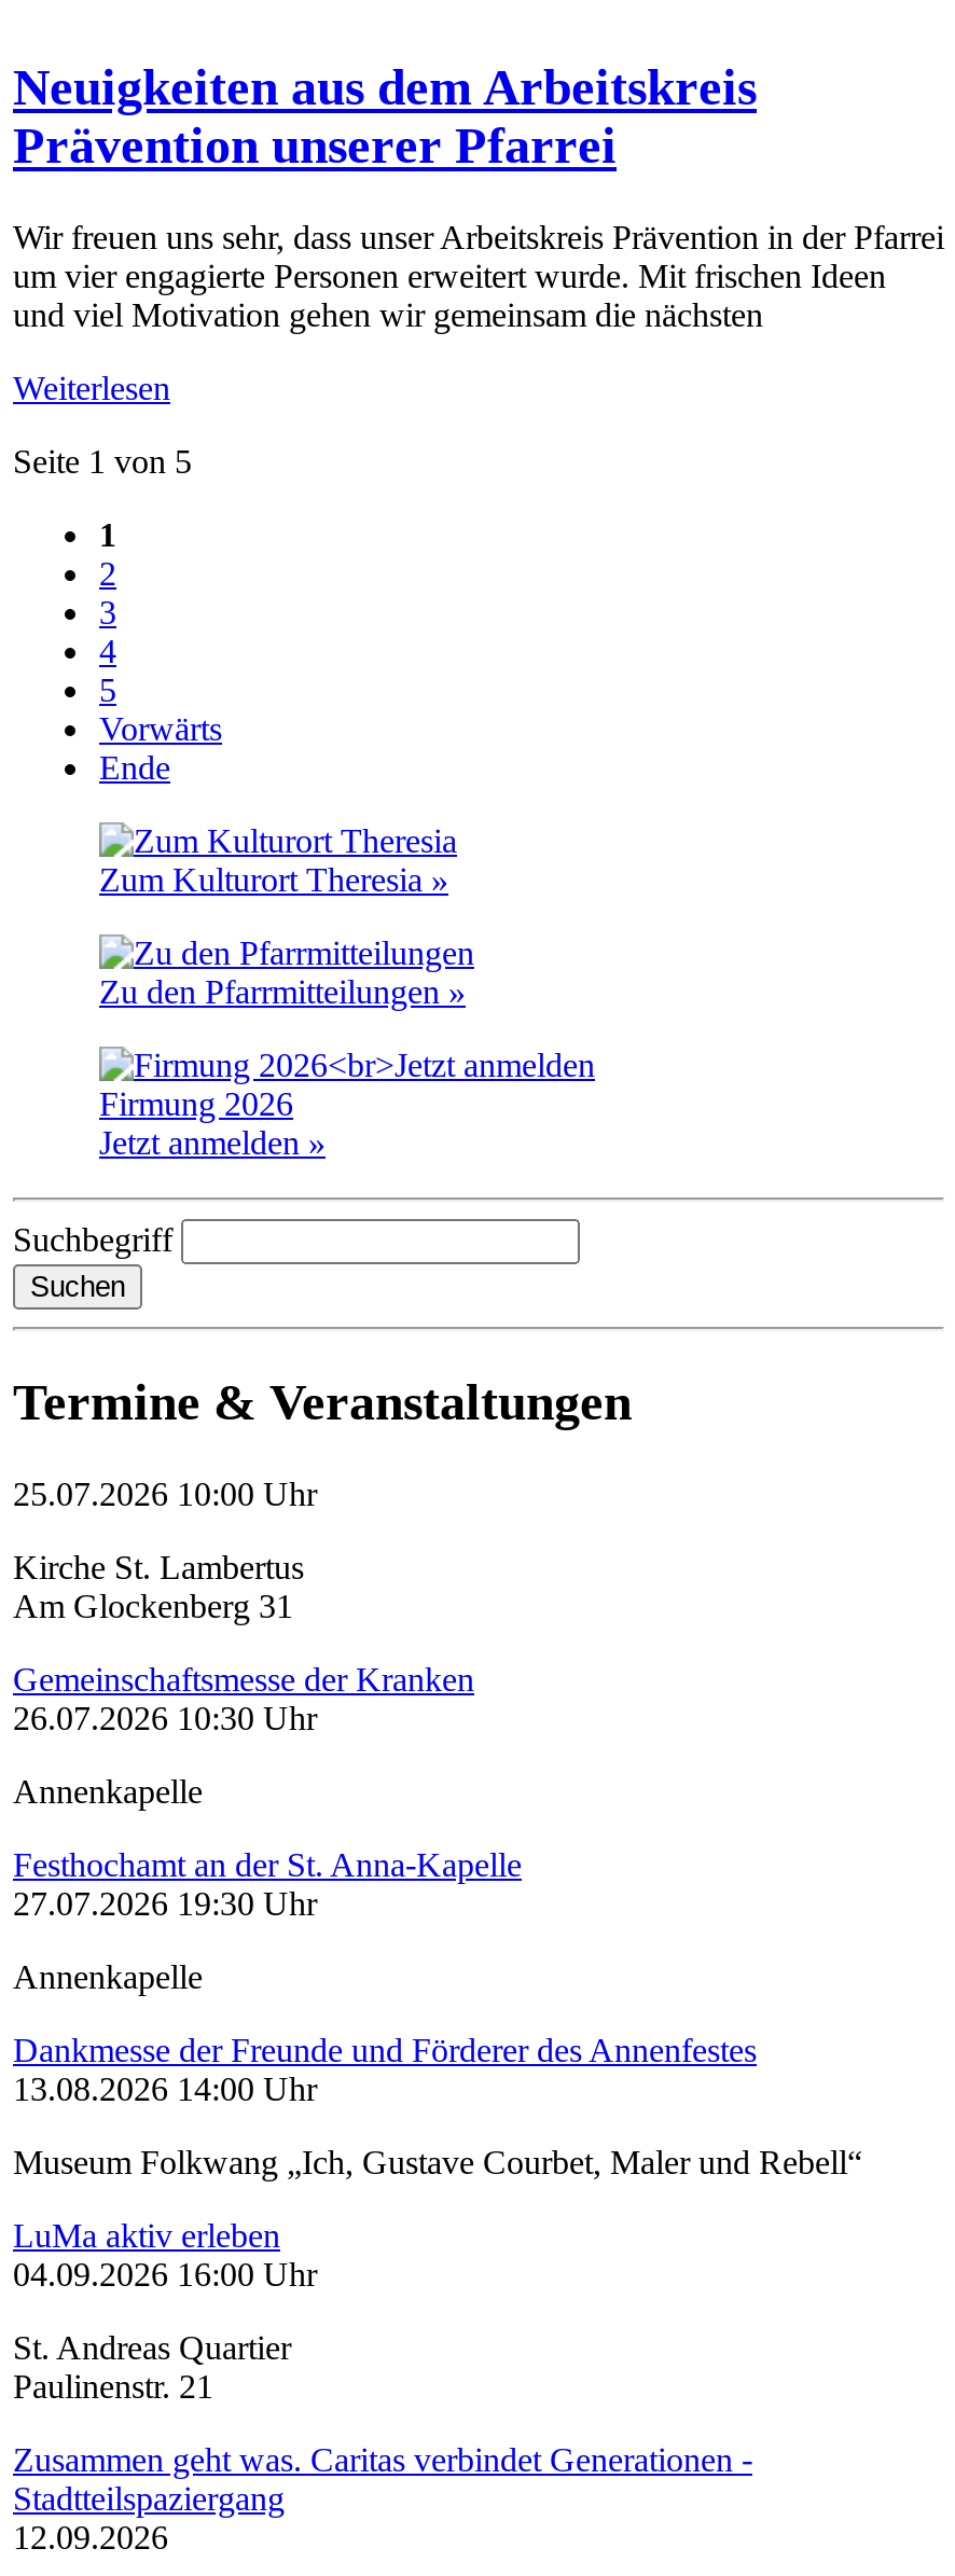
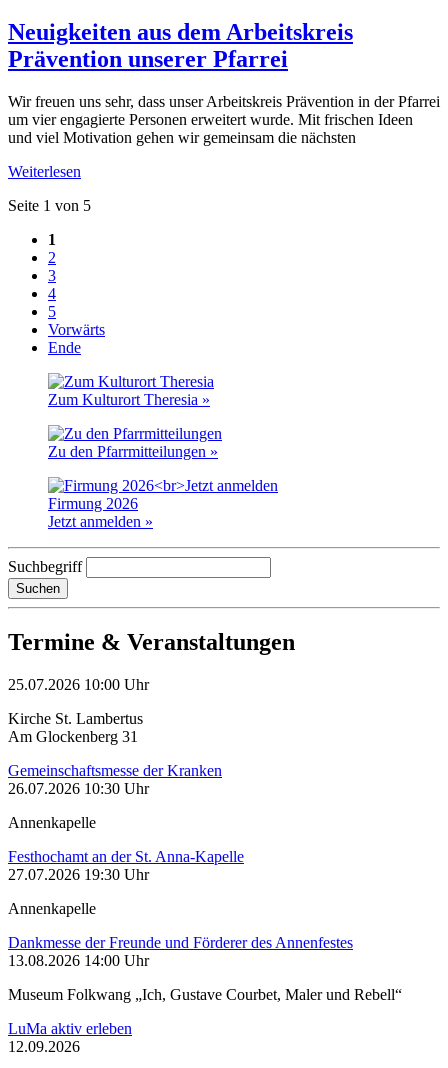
[13,2256,752,2517] 04.09.2026 16:00 Uhr | St. Andreas Quartier | Paulinenstr. 21 | Zusammen geht was. Caritas verbindet Generationen - | Stadtteilspaziergang -> none

